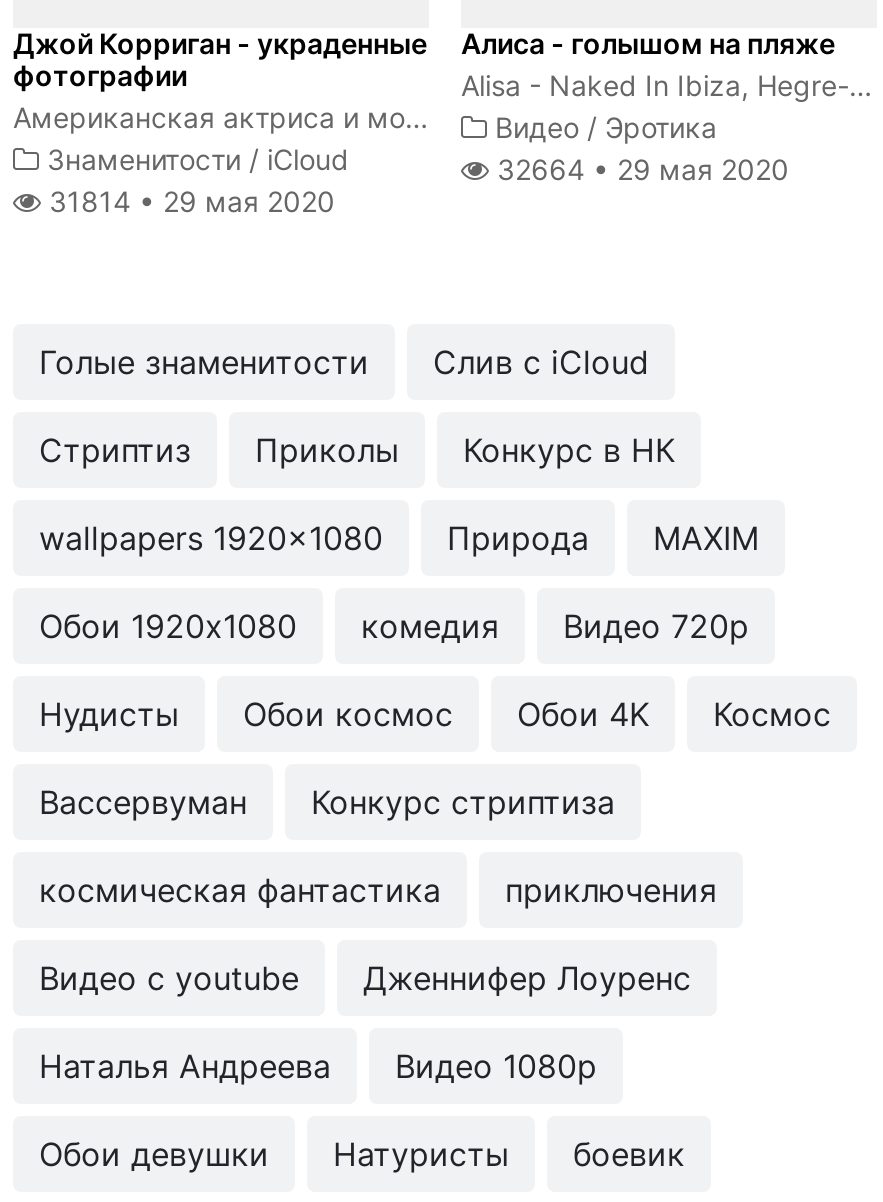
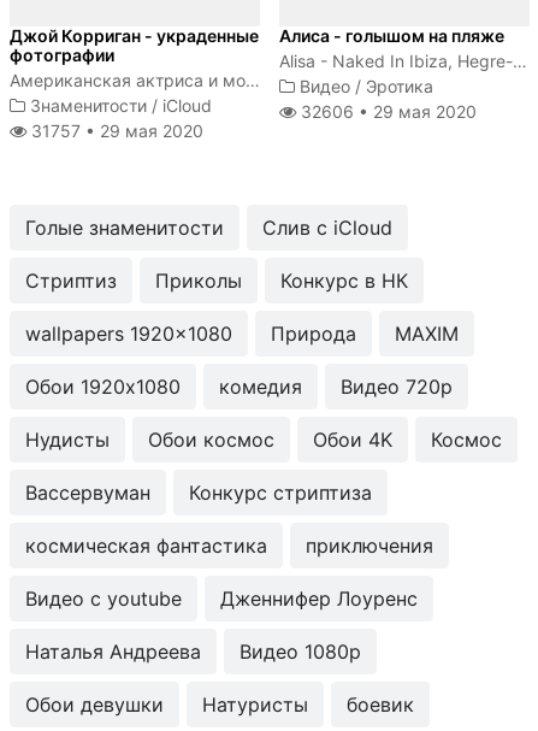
[489,152,789,186] 32664 • 29 мая 2020 -> [296,101,477,122] 32606 • 29 мая 2020
[41,184,335,218] 31814 • 29 мая 2020 -> [26,120,203,141] 31757 • 29 мая 2020

